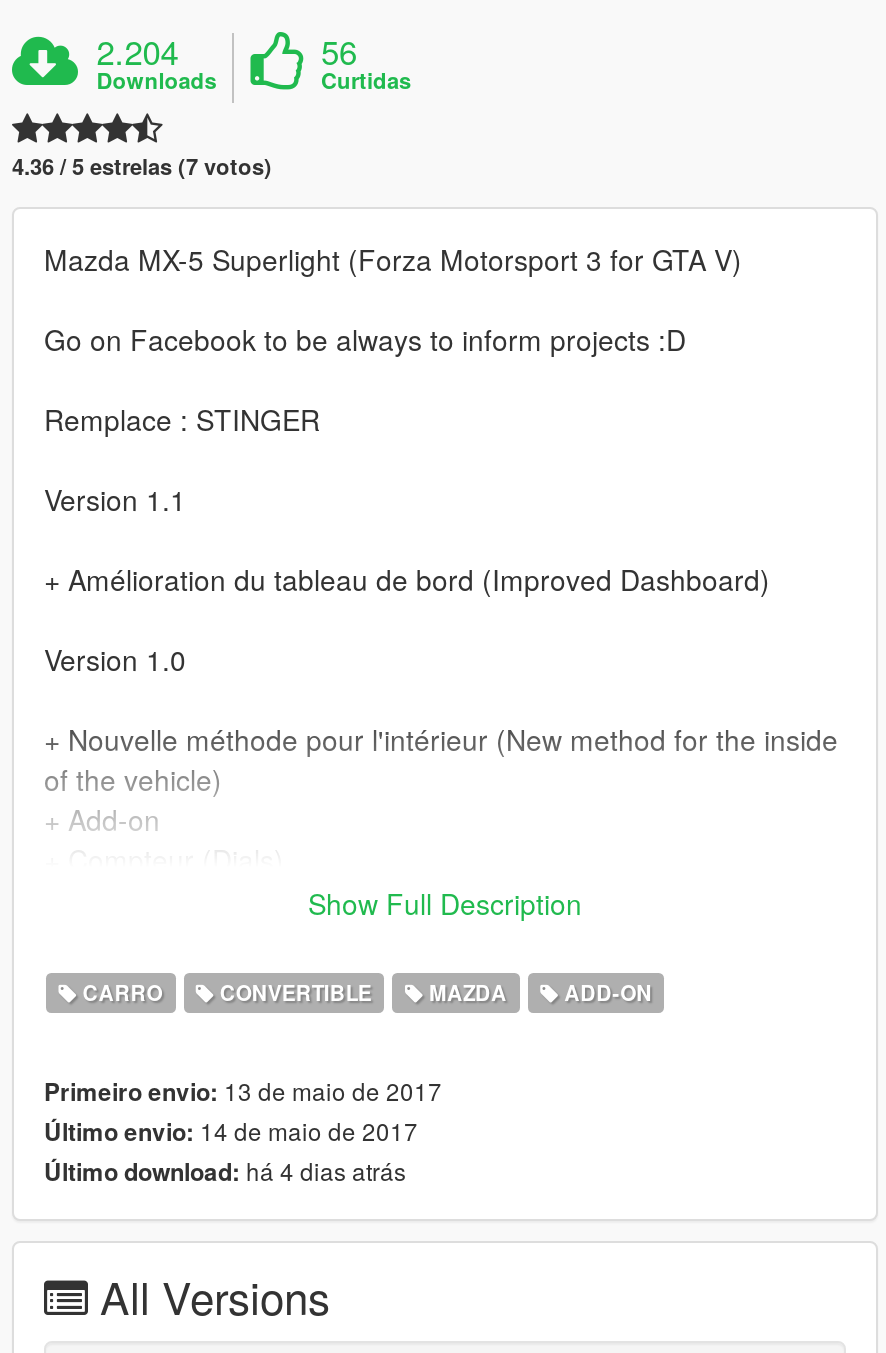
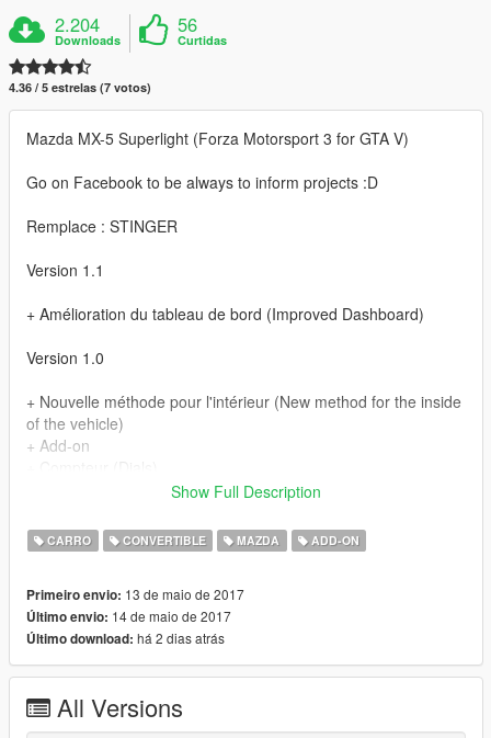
[44,1153,406,1189] Último download: há 4 dias atrás -> [26,629,225,648] Último download: há 2 dias atrás

